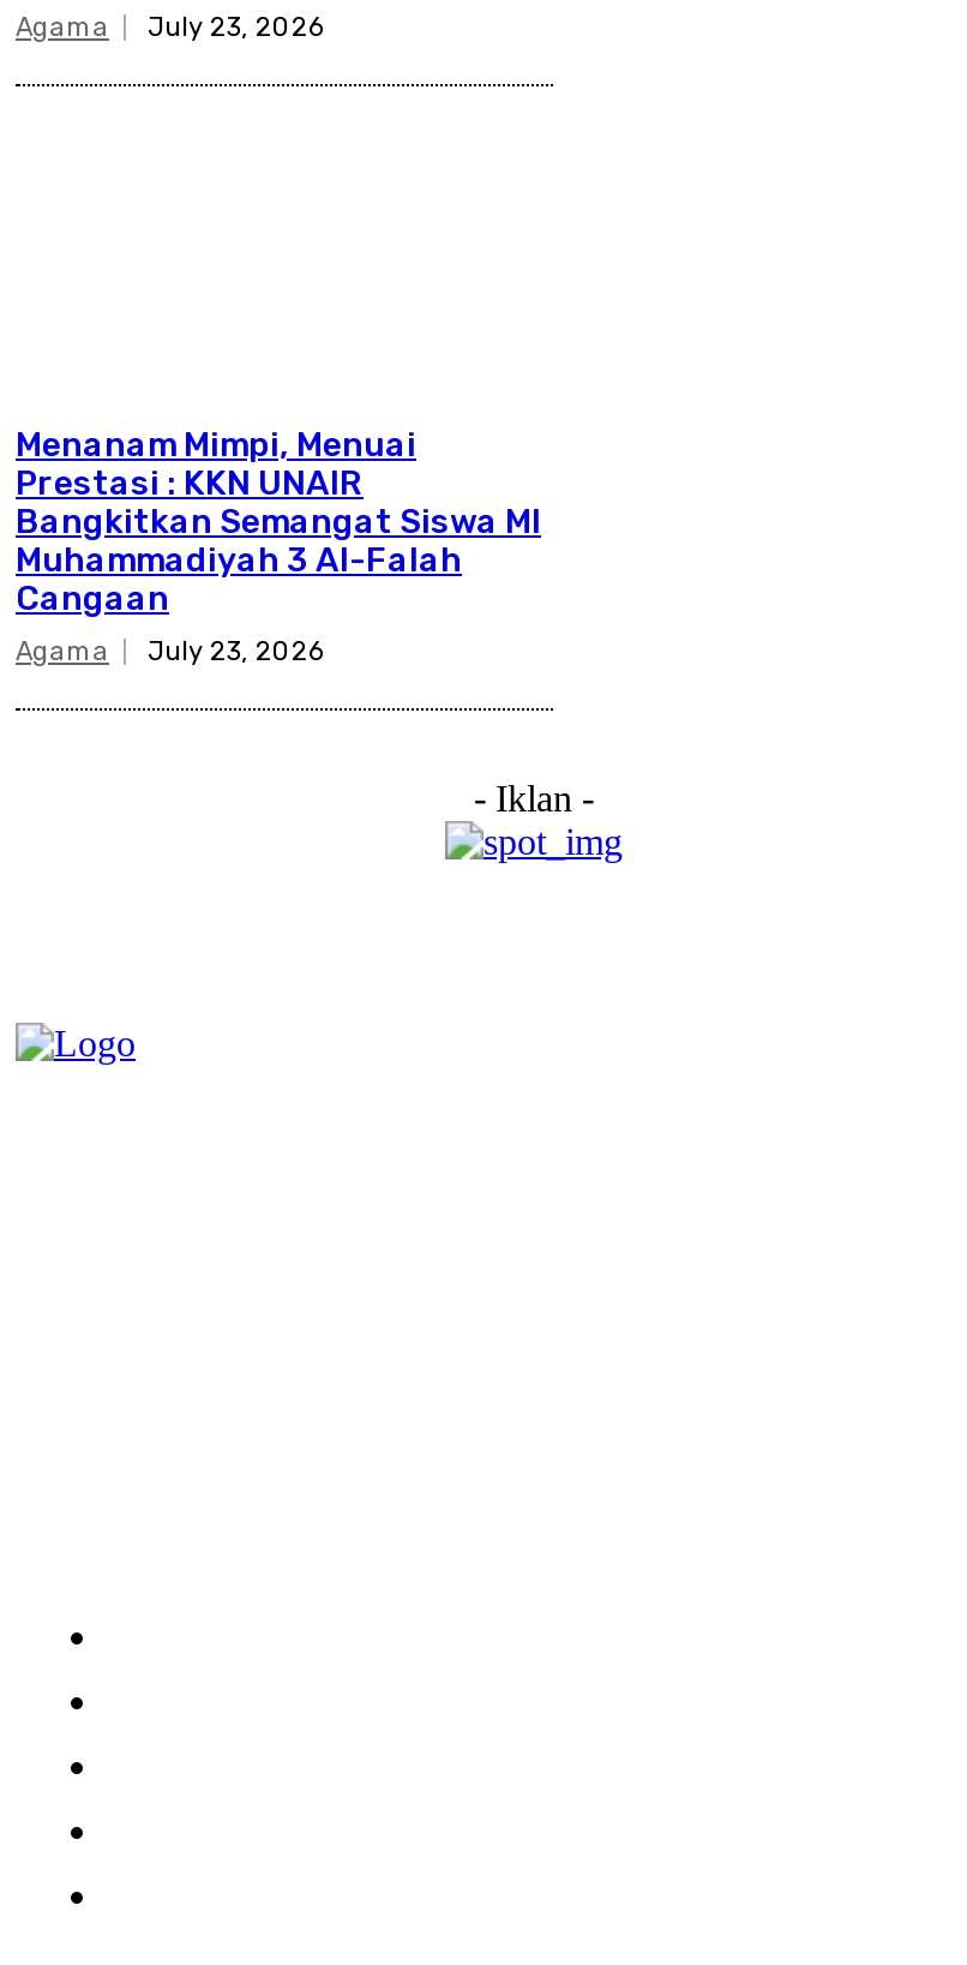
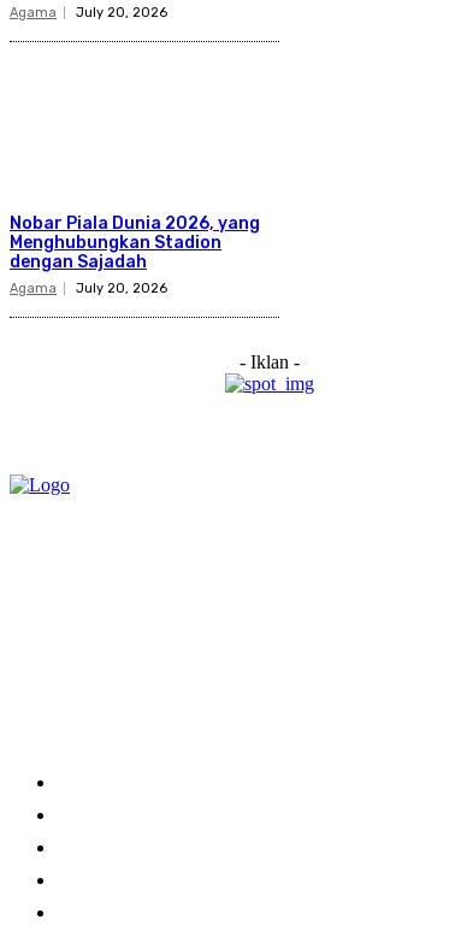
[16,11,325,42] Agama July 23, 2026 -> [10,5,167,21] Agama July 20, 2026
[16,425,541,619] Menanam Mimpi, Menuai | Prestasi : KKN UNAIR | Bangkitkan Semangat Siswa MI | Muhammadiyah 3 Al-Falah | Cangaan -> [10,213,260,272] Nobar Piala Dunia 2026, yang | Menghubungkan Stadion | dengan Sajadah
[16,636,325,667] Agama July 23, 2026 -> [10,280,167,296] Agama July 20, 2026

